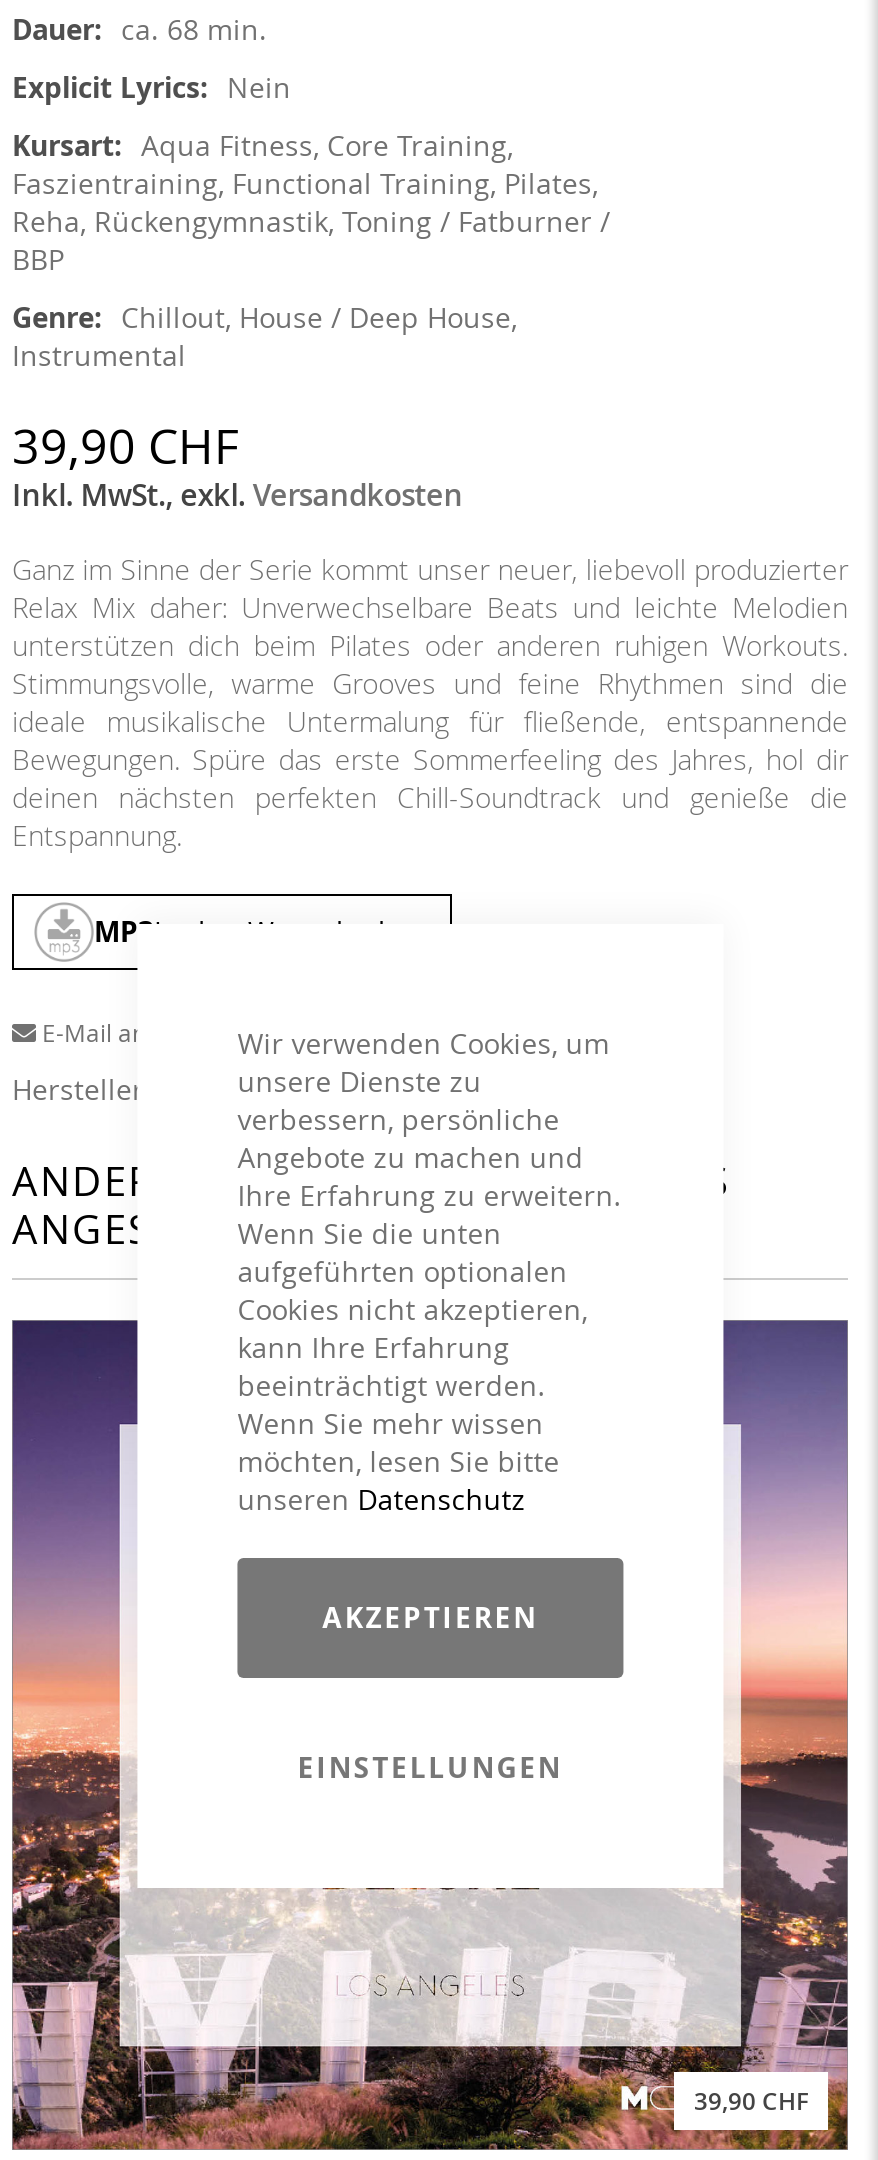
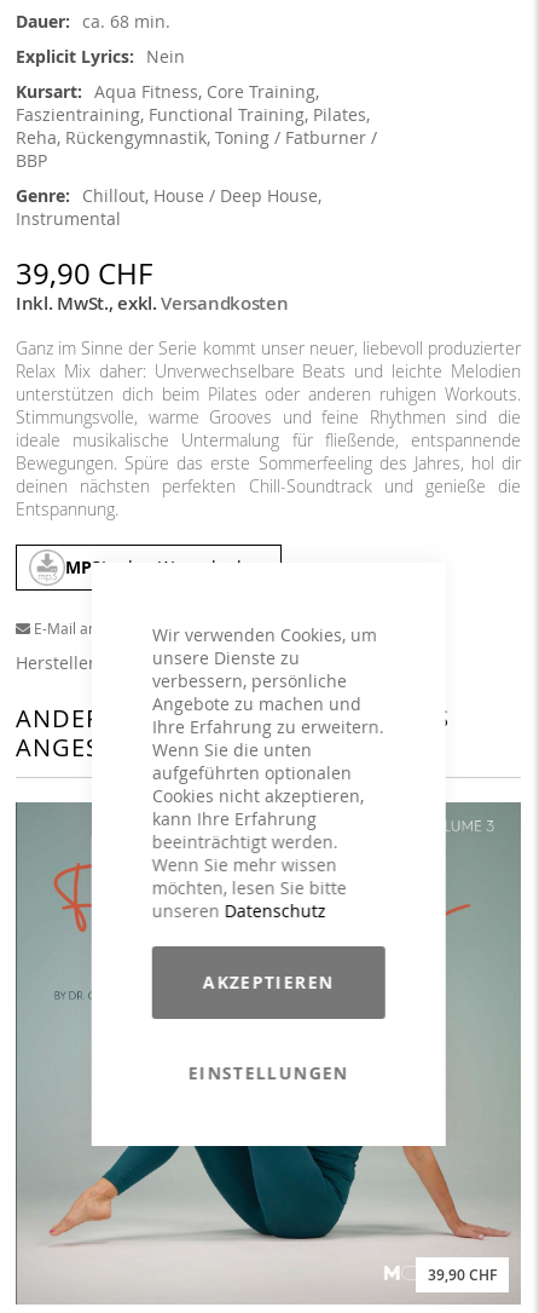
[10,1320,848,2150] [image] -> [15,802,521,1303] [image]

